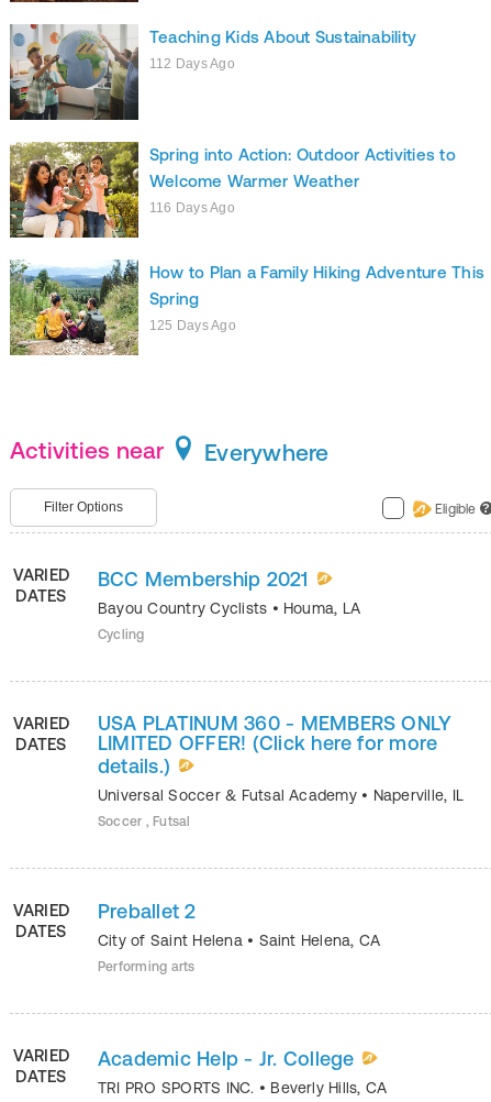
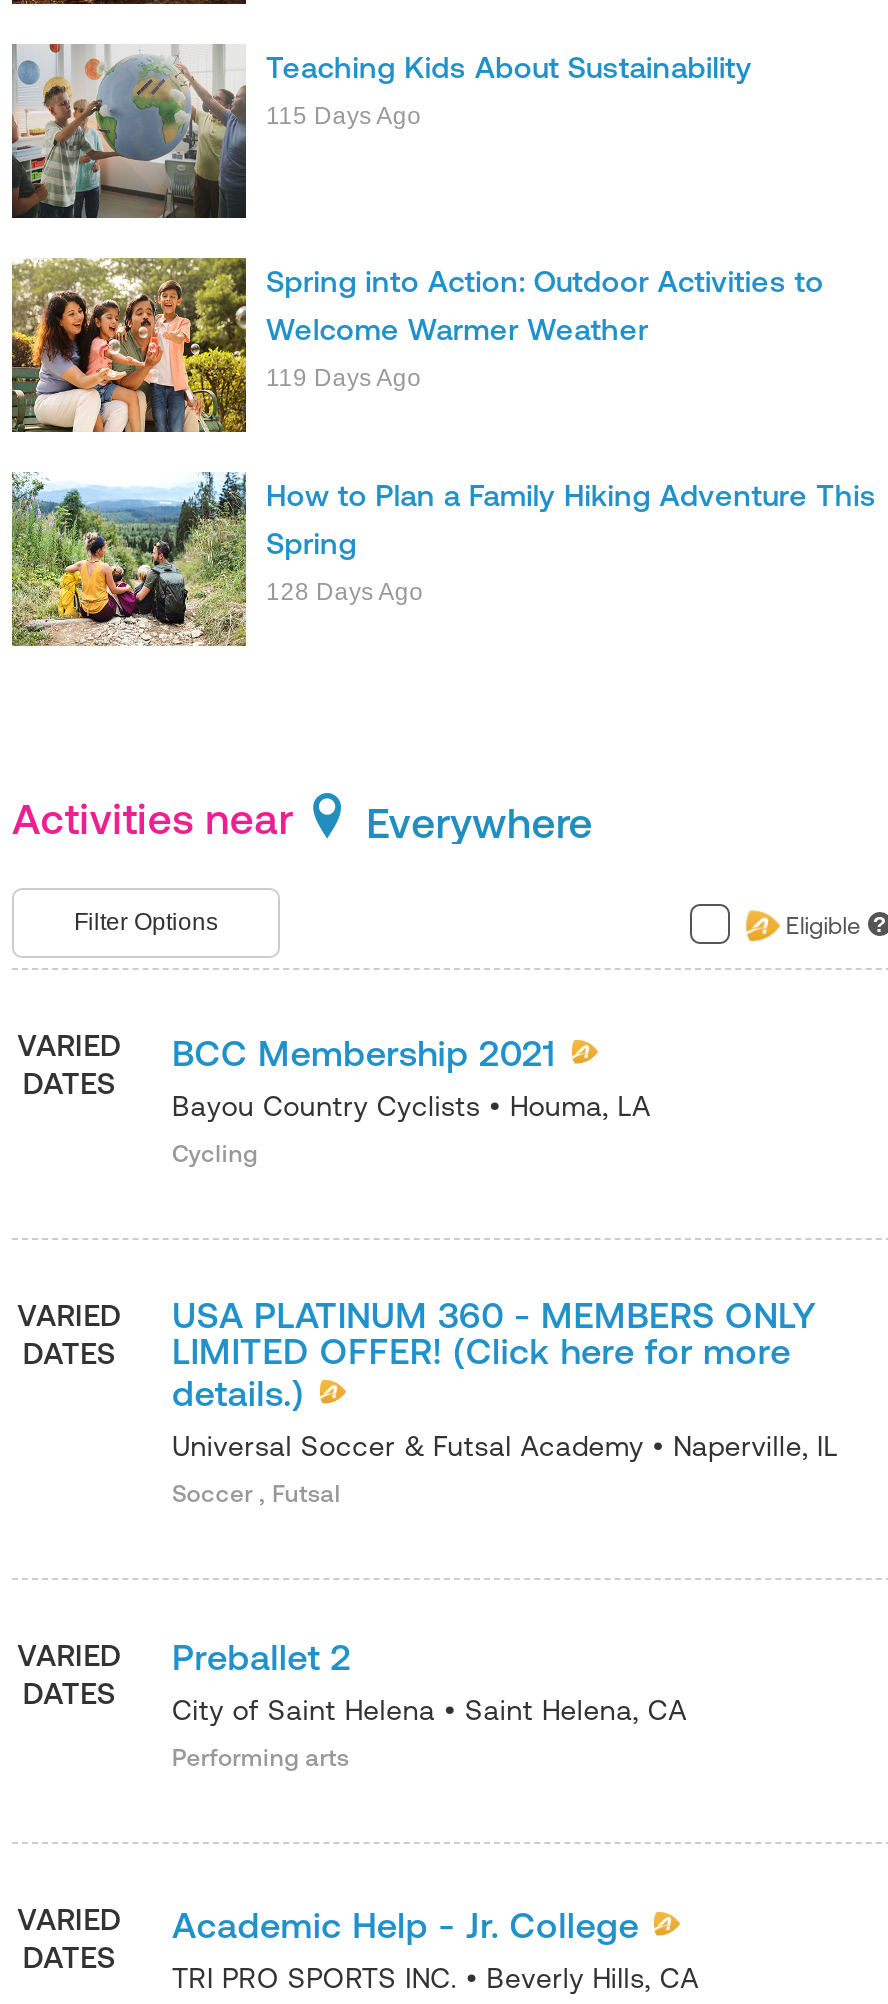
[149,56,235,71] 112 Days Ago -> [266,102,422,130] 115 Days Ago
[149,200,235,216] 116 Days Ago -> [266,364,422,392] 119 Days Ago
[149,318,236,333] 125 Days Ago -> [266,578,424,606] 128 Days Ago

